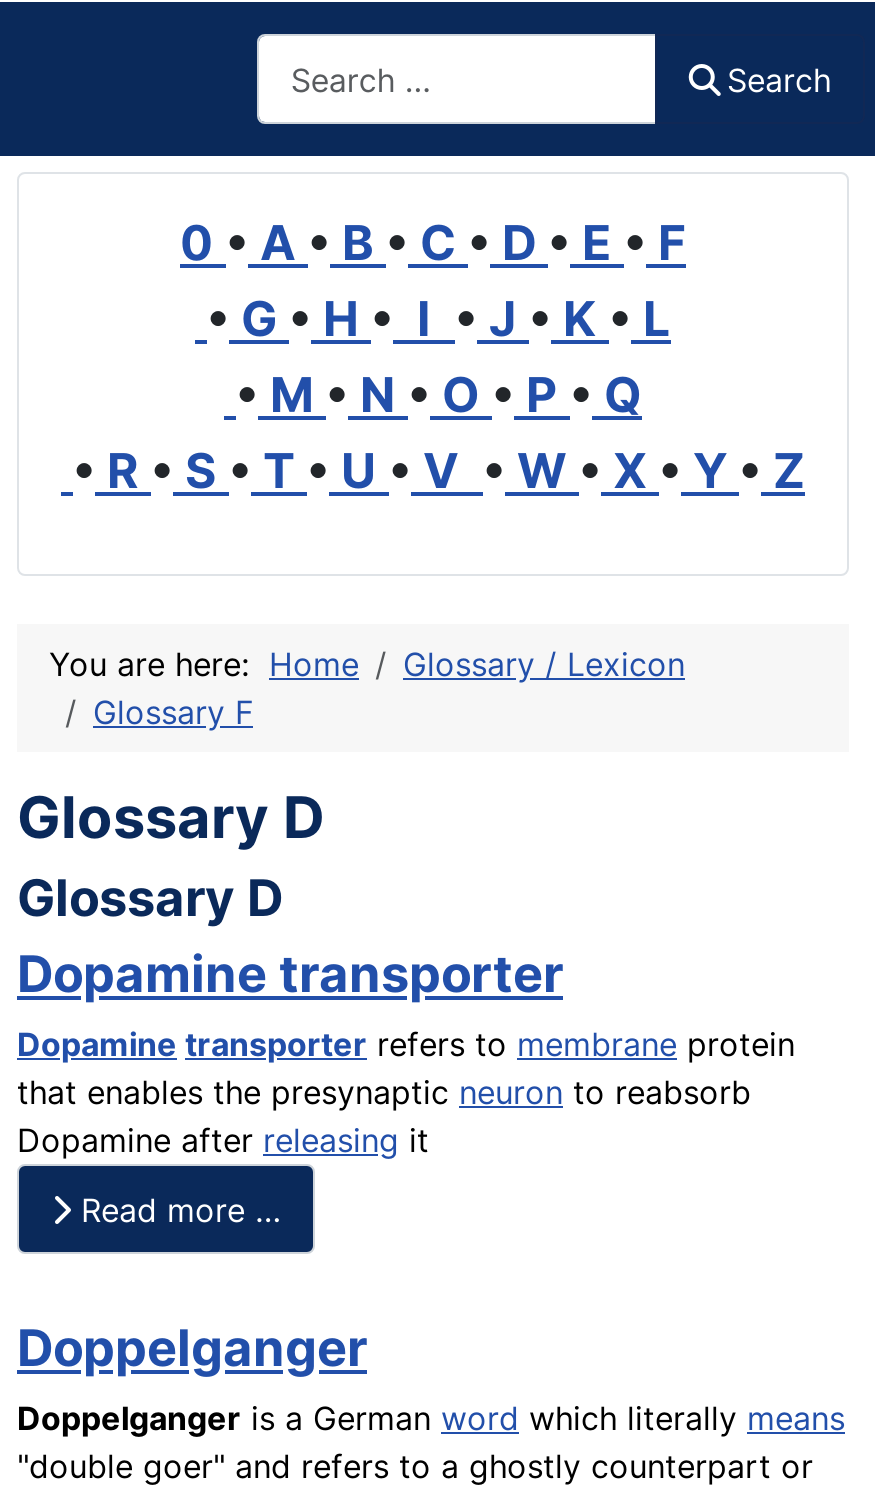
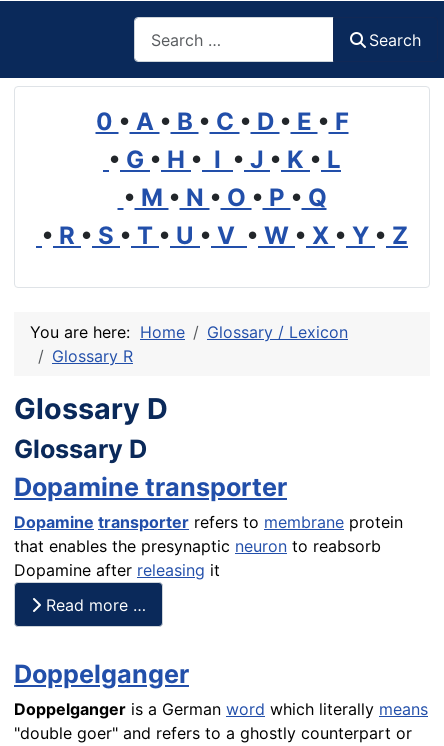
[93,692,253,732] Glossary F -> [52,346,133,366] Glossary R

